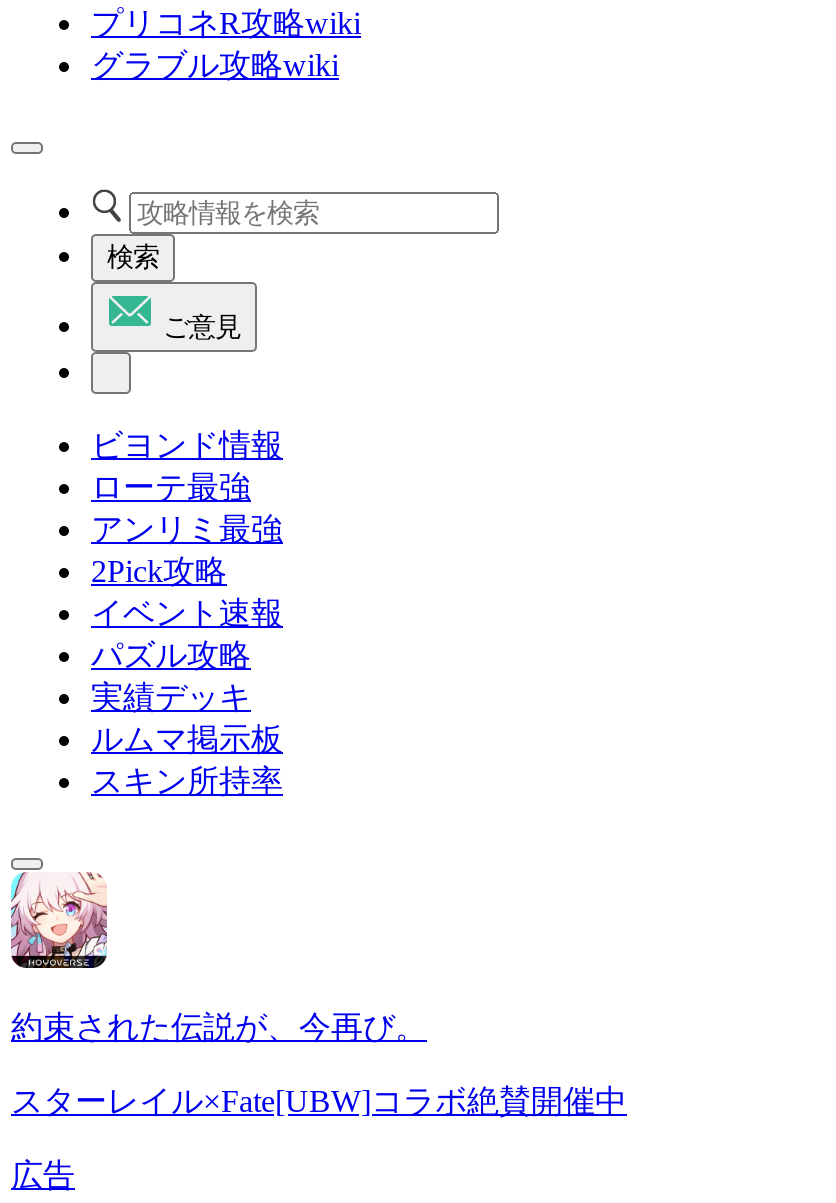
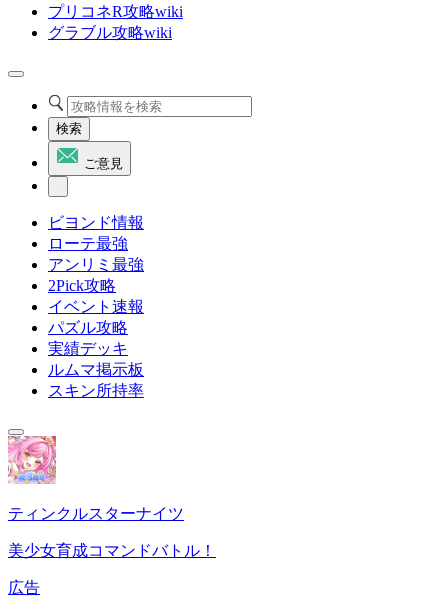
[9,870,427,1044] [image] | 約束された伝説が、今再び。 -> [7,435,184,522] [image] | ティンクルスターナイツ
[11,1084,627,1118] スターレイル×Fate[UBW]コラボ絶賛開催中 -> [8,542,216,559] 美少女育成コマンドバトル！

